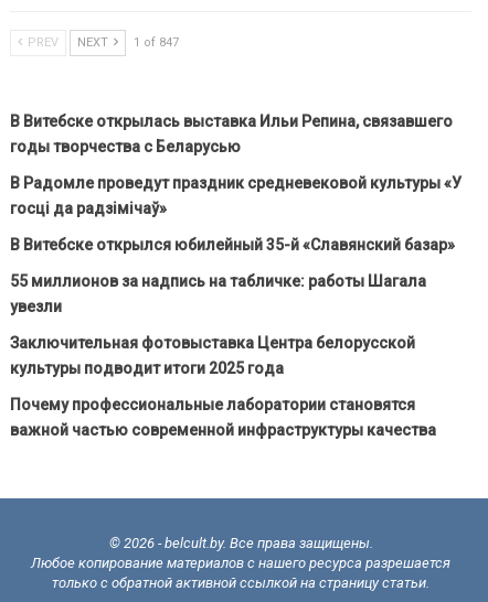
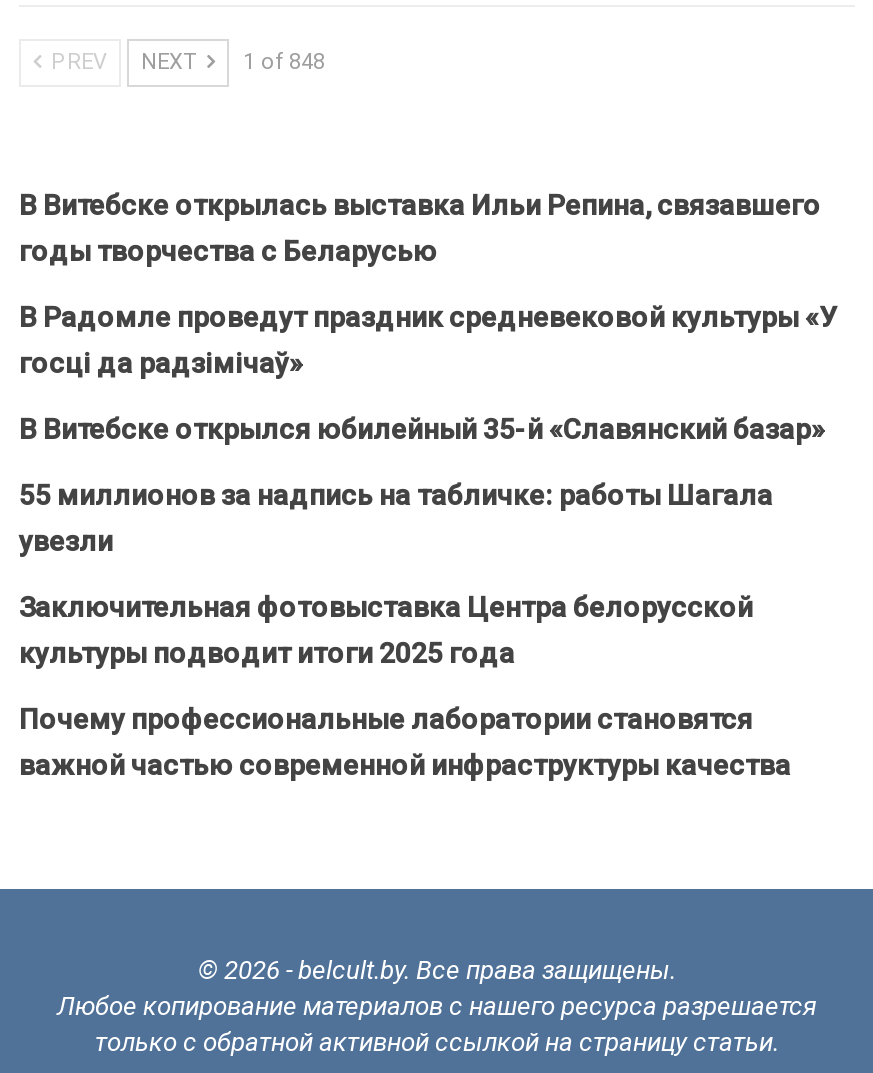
[24,35,179,50] PREV NEXT 1 of 847 -> [45,49,325,75] PREV NEXT 1 of 848

